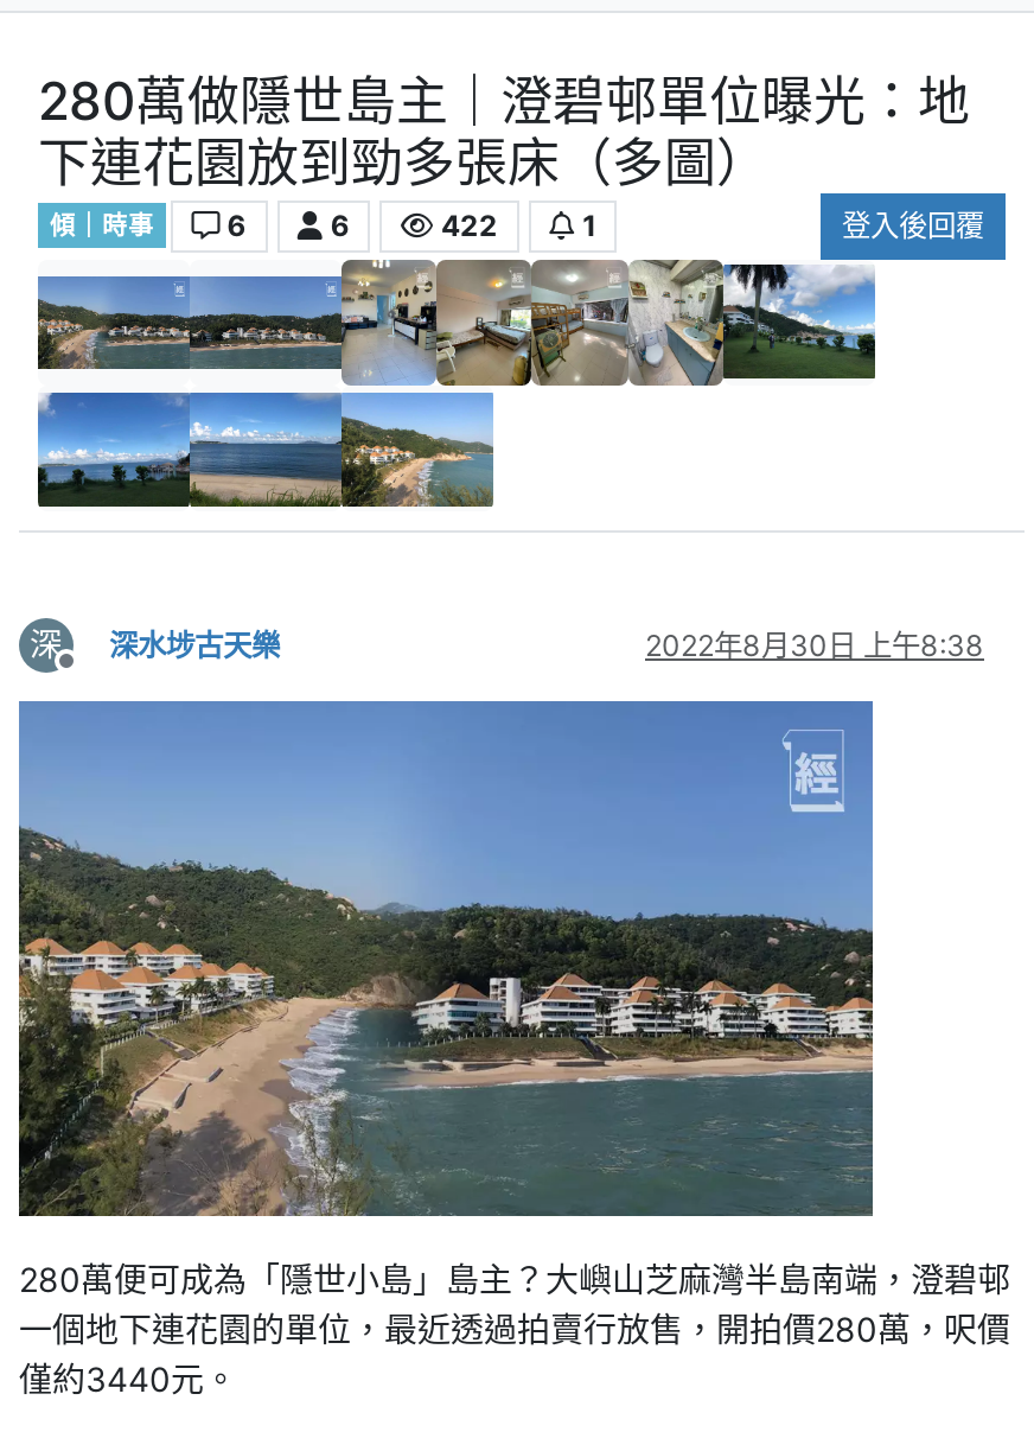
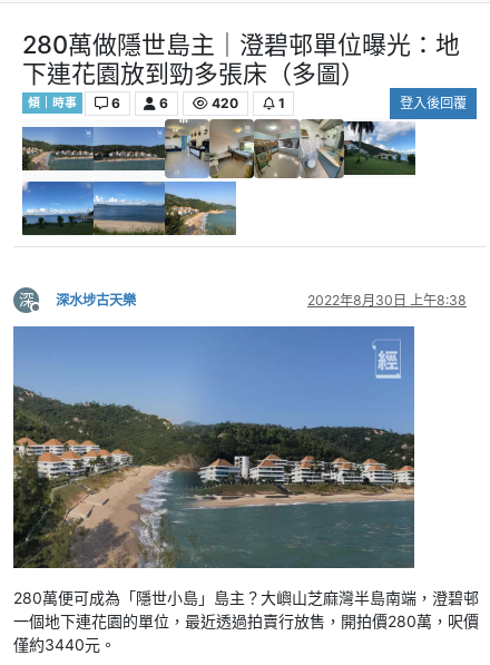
[441,207,498,243] 422 -> [212,94,238,111] 420

